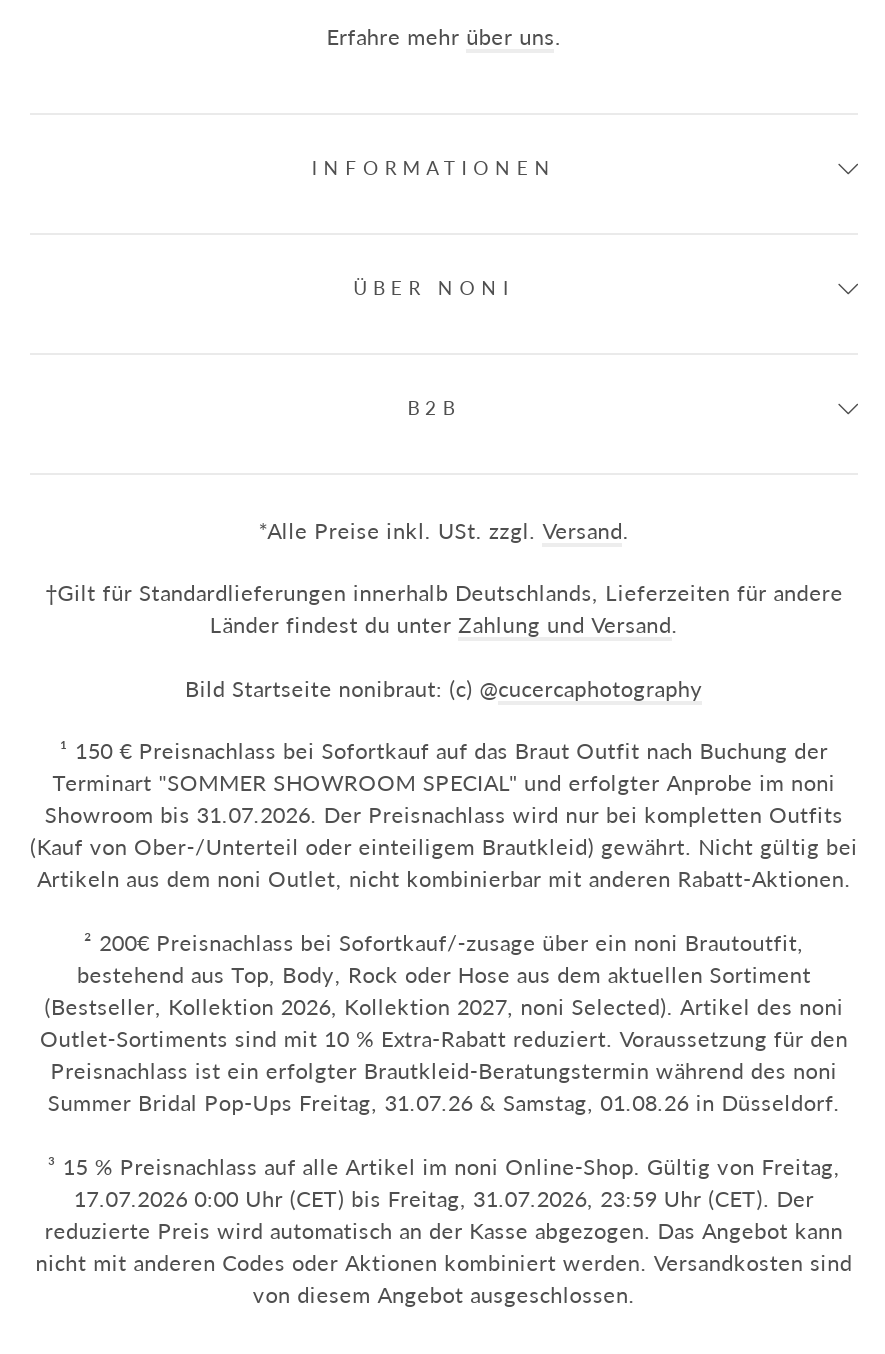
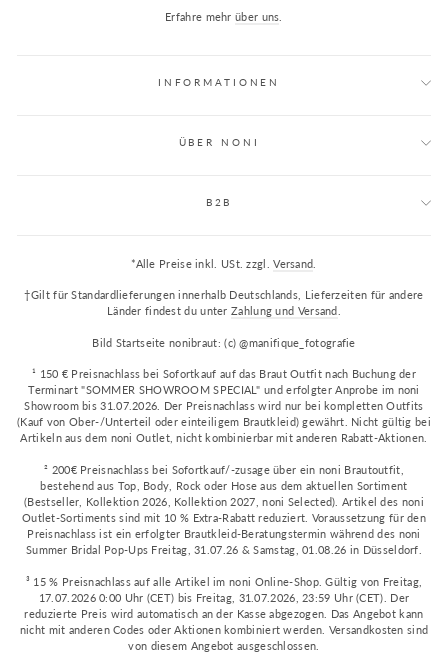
[185,676,703,702] Bild Startseite nonibraut: (c) @cucercaphotography -> [92,336,356,349] Bild Startseite nonibraut: (c) @manifique_fotografie

